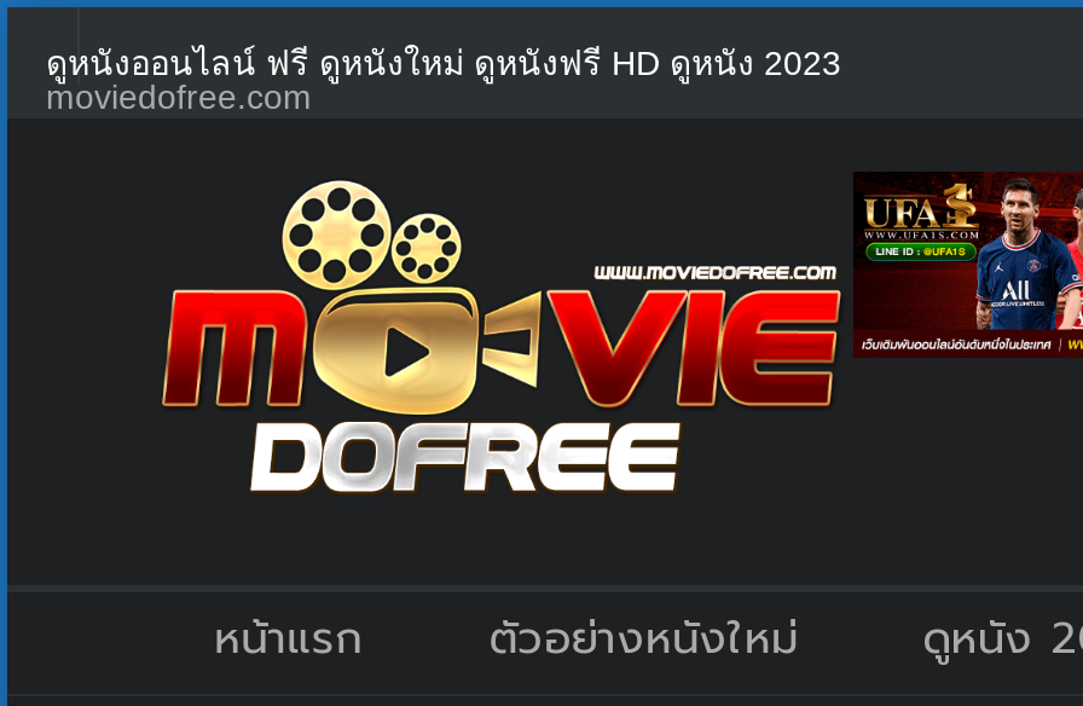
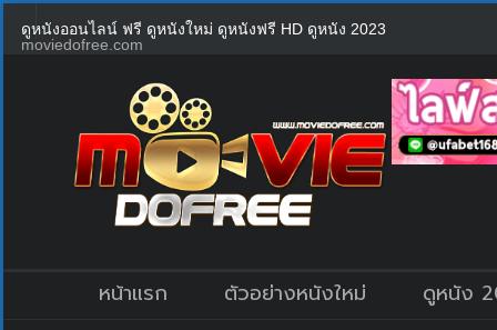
[853,172,1076,358] [image] -> [390,78,494,166] [image]

